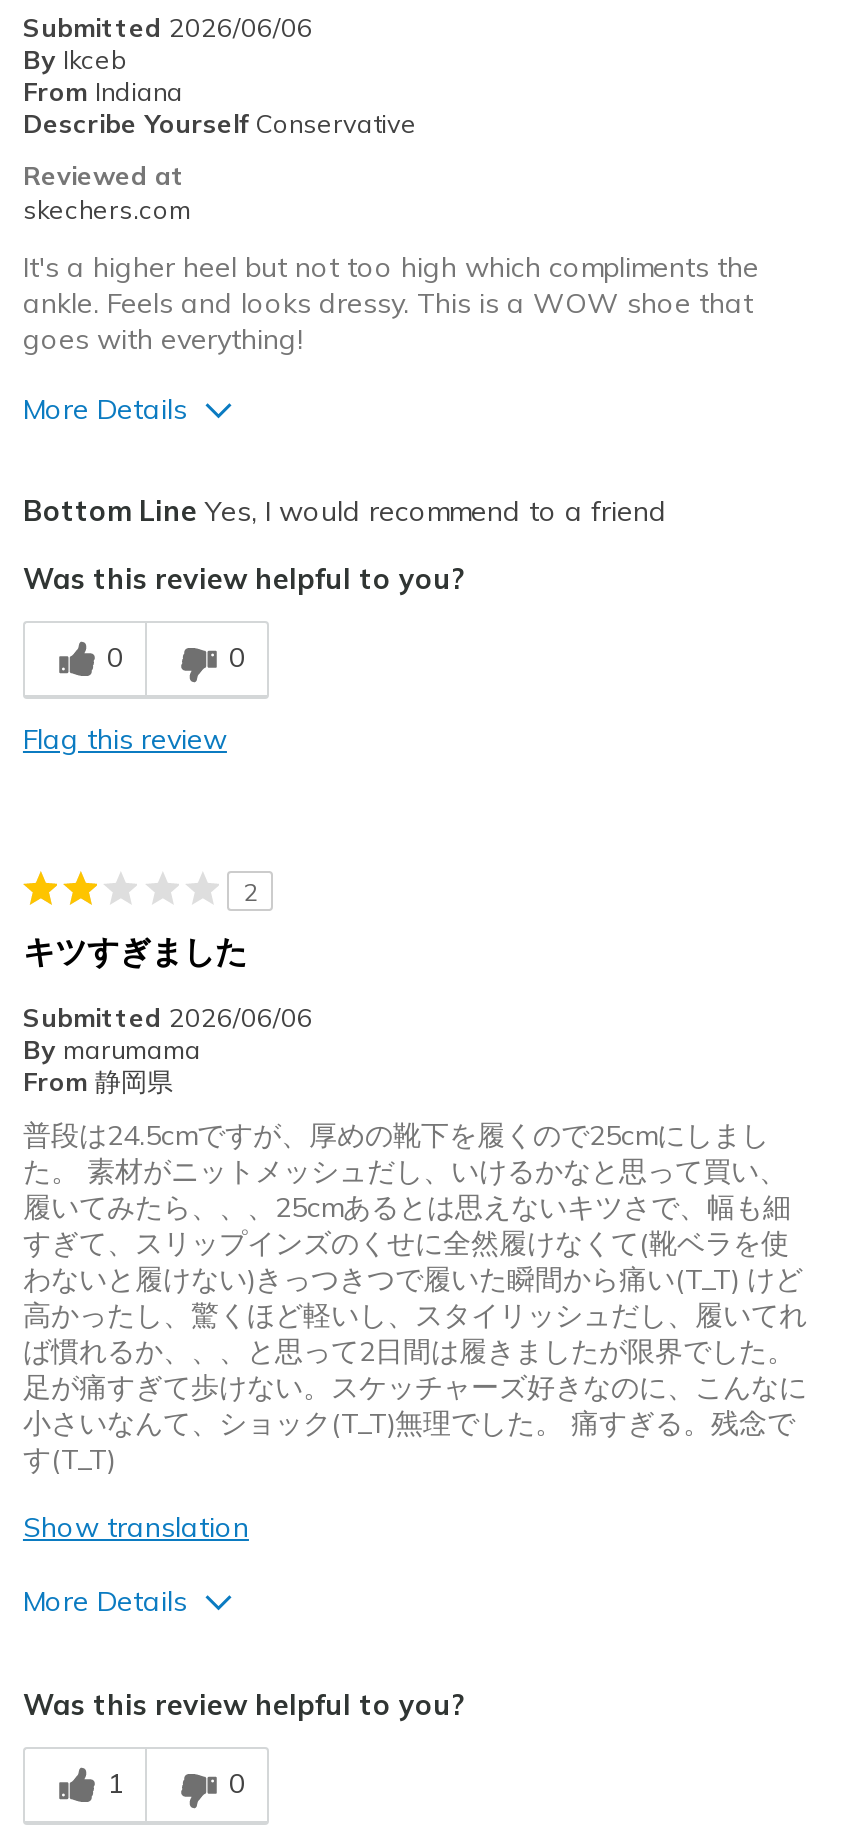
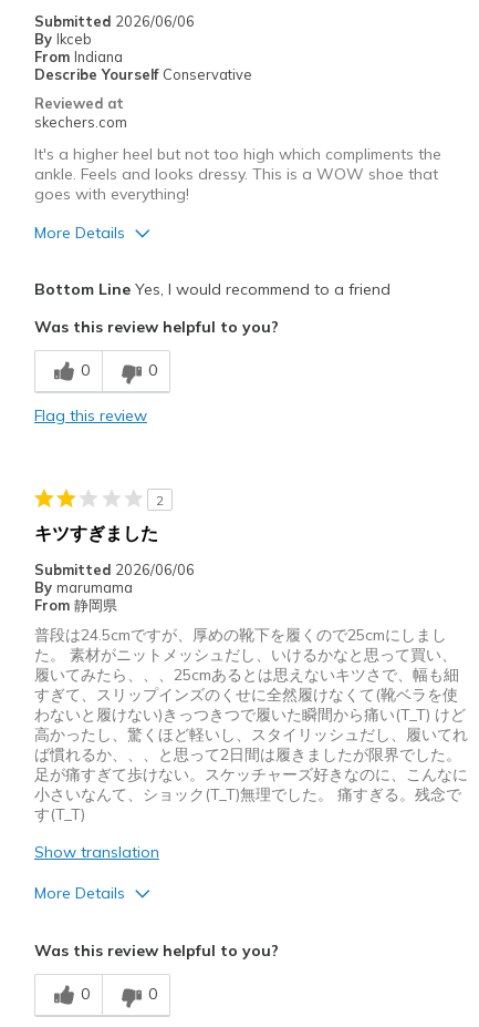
[107,1765,123,1801] 1 -> [81,984,90,1004] 0

